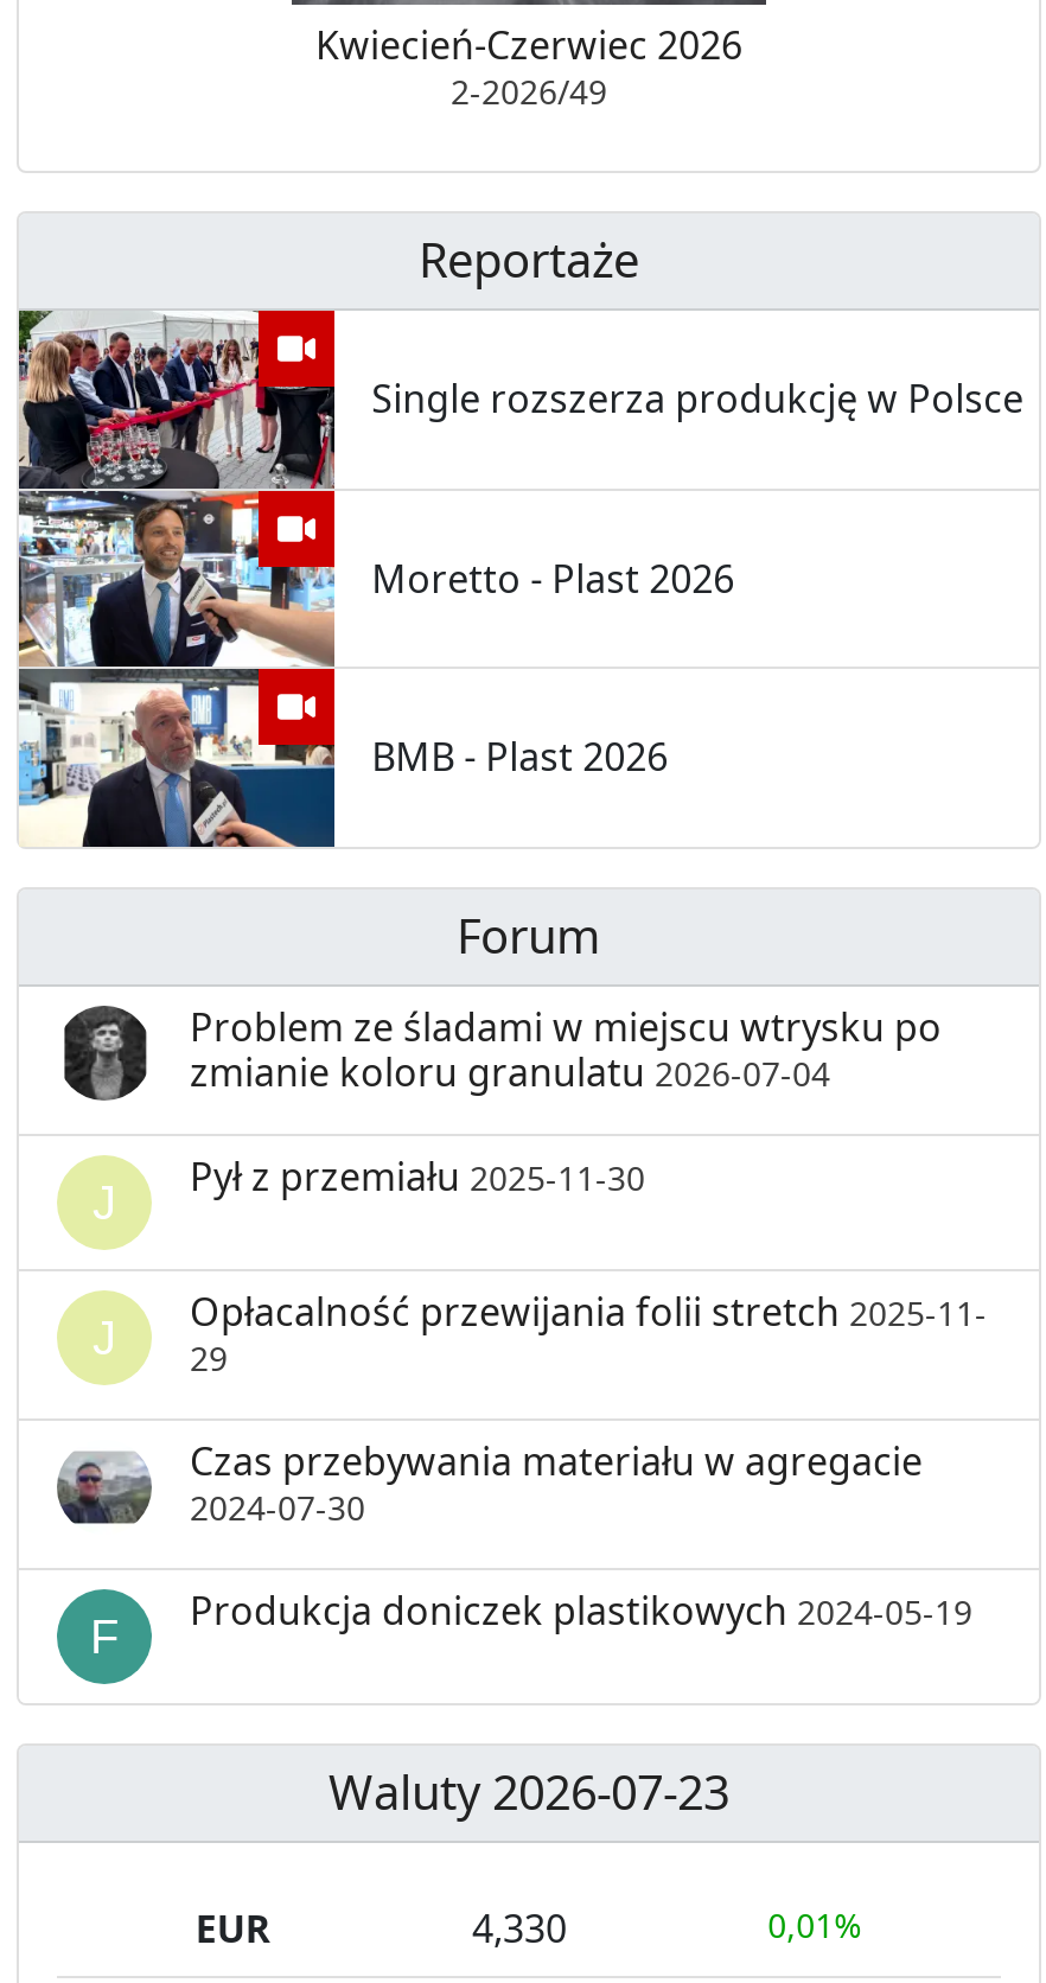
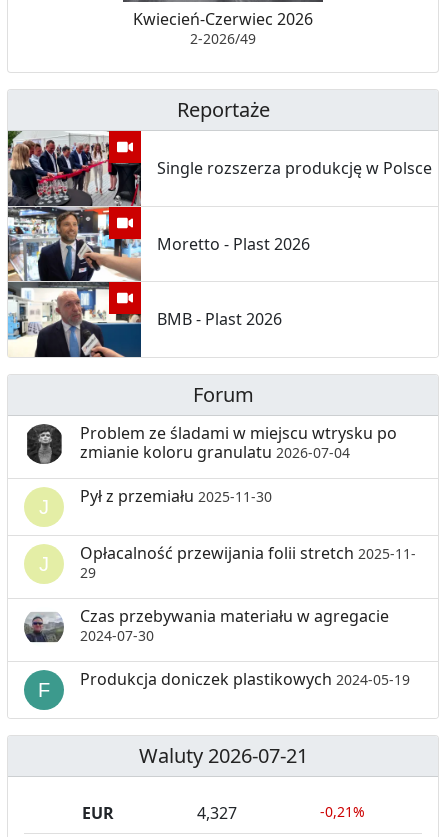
[329,1760,729,1824] Waluty 2026-07-23 -> [138,742,307,769] Waluty 2026-07-21
[472,1902,567,1955] 4,330 -> [196,802,236,824] 4,327
[768,1902,863,1947] 0,01% -> [319,802,364,821] -0,21%

